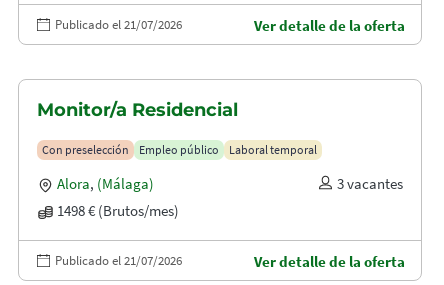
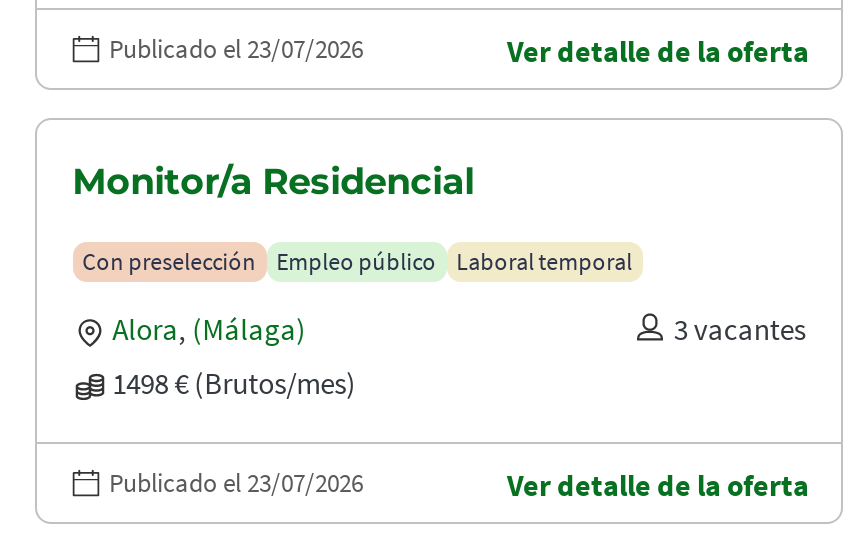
[55,16,182,33] Publicado el 21/07/2026 -> [109,32,363,66] Publicado el 23/07/2026
[55,252,182,269] Publicado el 21/07/2026 -> [109,466,363,500] Publicado el 23/07/2026

